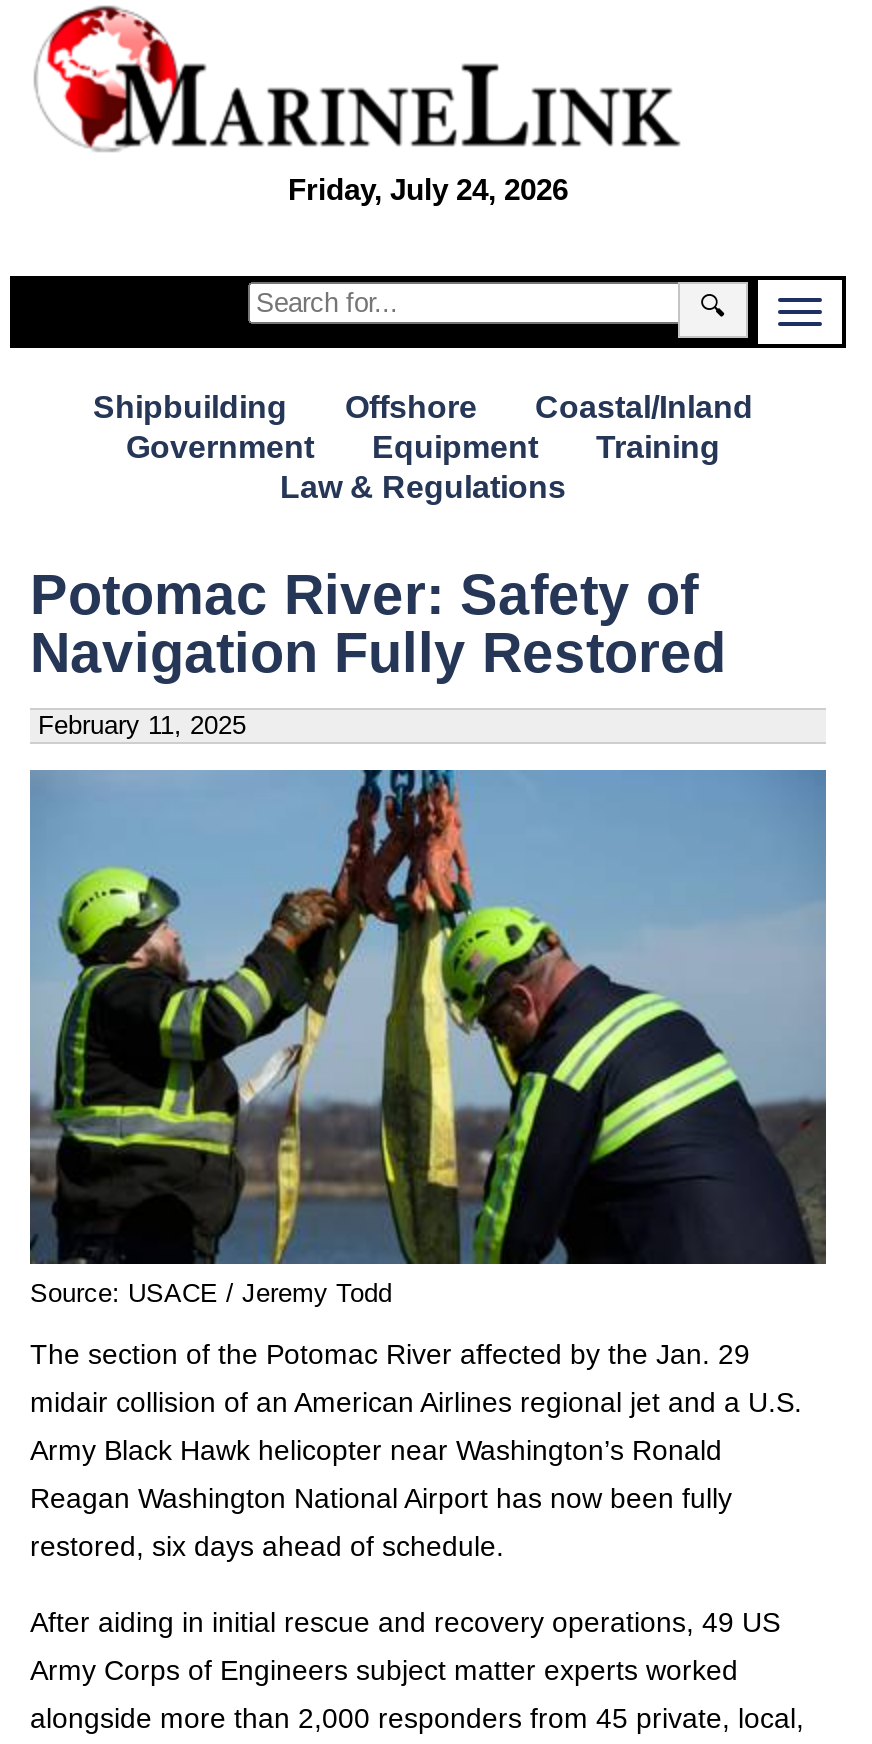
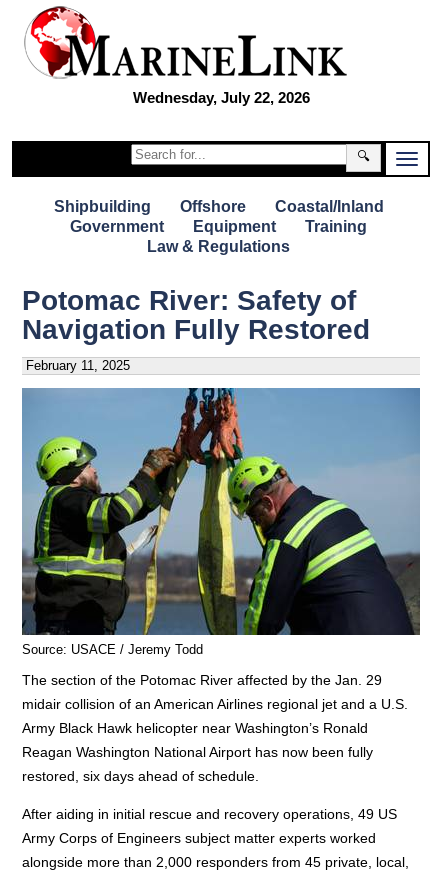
[288,172,568,206] Friday, July 24, 2026 -> [132,89,309,106] Wednesday, July 22, 2026

